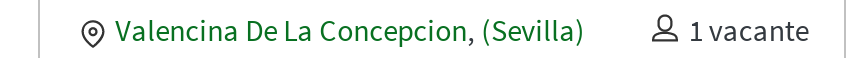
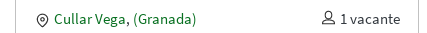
[115,11,585,49] Valencina De La Concepcion, (Sevilla) -> [54,9,197,28] Cullar Vega, (Granada)

